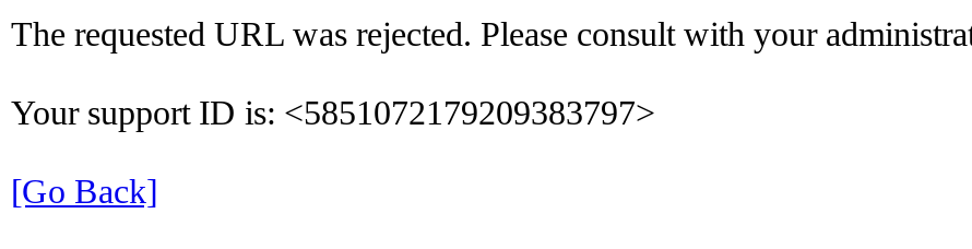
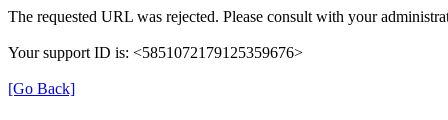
[11,94,655,131] Your support ID is: <5851072179209383797> -> [8,44,303,61] Your support ID is: <5851072179125359676>

